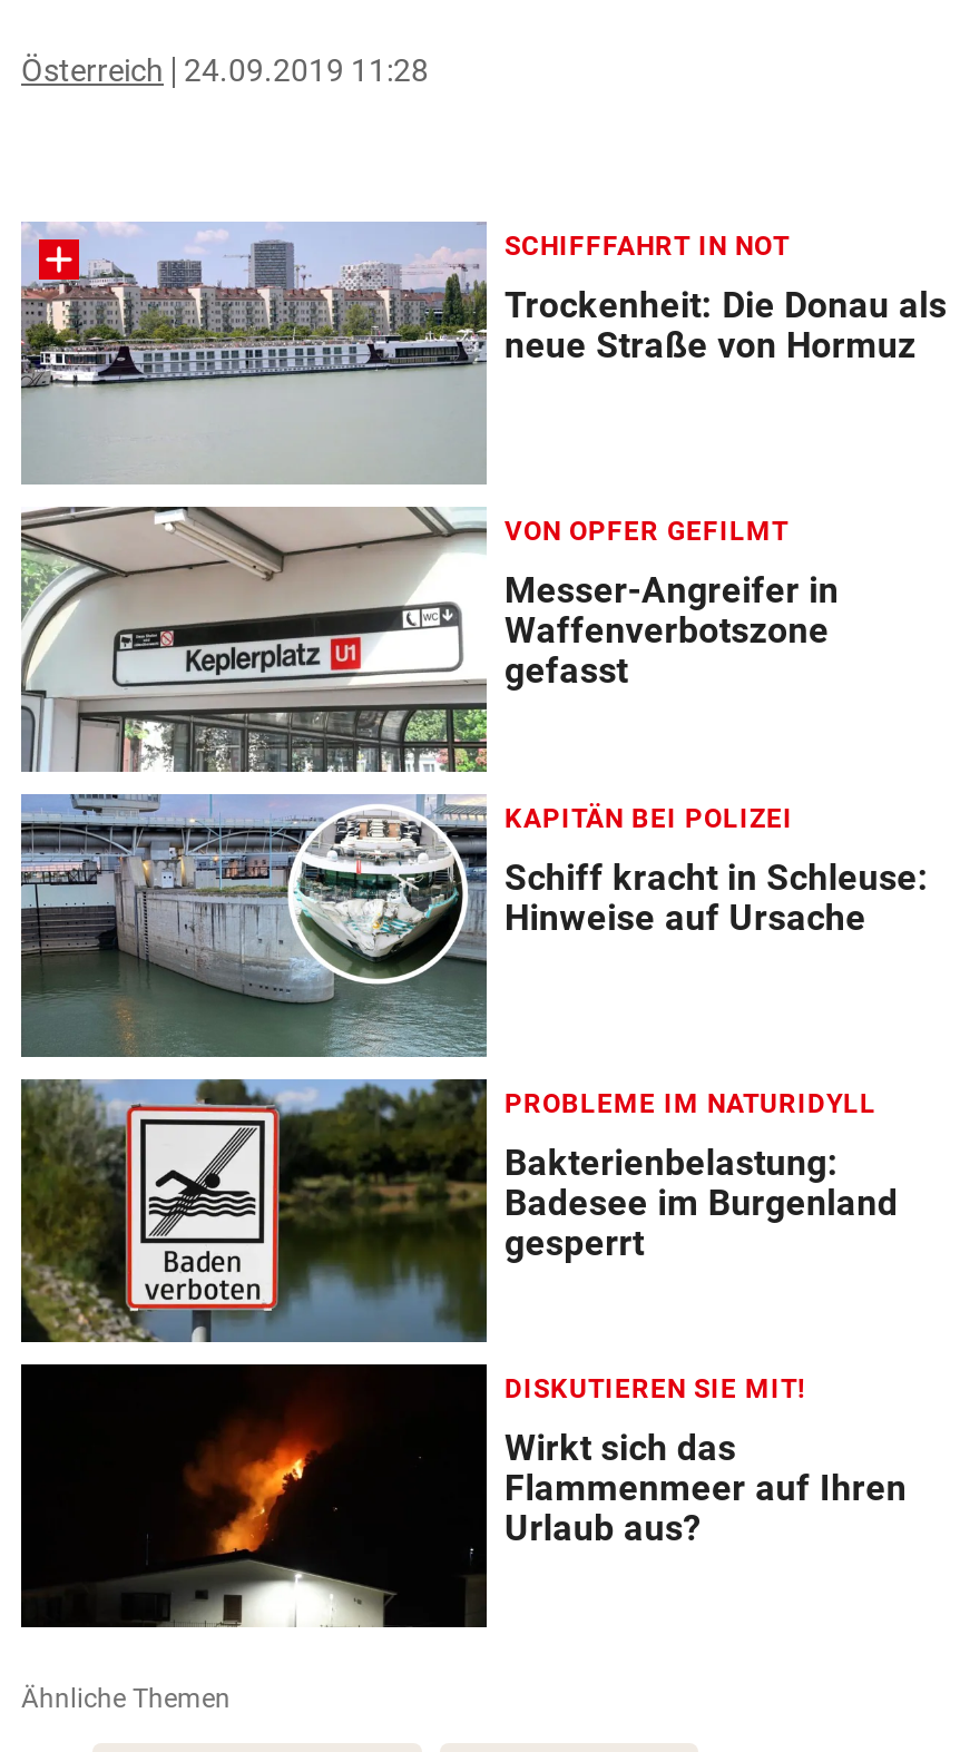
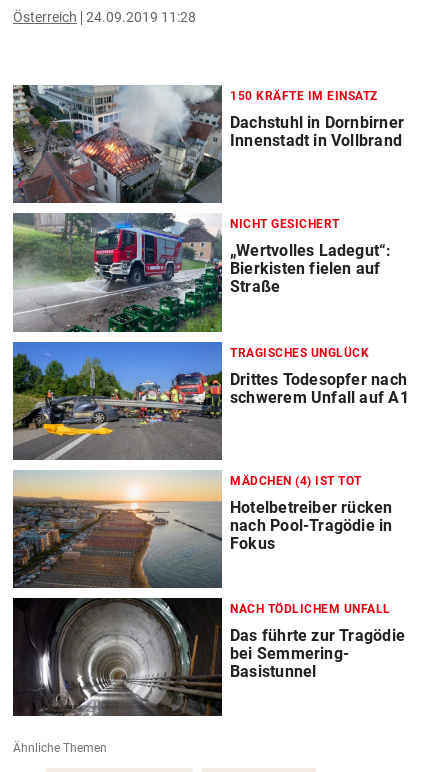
[21,222,790,482] [image] | SCHIFFFAHRT IN NOT -> [12,84,377,203] [image] | 150 KRÄFTE IM EINSATZ
[505,285,947,367] Trockenheit: Die Donau als | neue Straße von Hormuz -> [230,113,404,150] Dachstuhl in Dornbirner | Innenstadt in Vollbrand
[21,505,788,774] [image] | VON OPFER GEFILMT -> [13,212,339,333] [image] | NICHT GESICHERT
[505,570,839,693] Messer-Angreifer in | Waffenverbotszone | gefasst -> [230,241,391,296] „Wertvolles Ladegut“: | Bierkisten fielen auf | Straße
[21,792,793,1057] [image] | KAPITÄN BEI POLIZEI -> [12,341,369,460] [image] | TRAGISCHES UNGLÜCK
[505,855,929,938] Schiff kracht in Schleuse: | Hinweise auf Ursache -> [230,369,409,406] Drittes Todesopfer nach | schwerem Unfall auf A1
[19,1077,876,1342] [image] | PROBLEME IM NATURIDYLL -> [12,470,361,589] [image] | MÄDCHEN (4) IST TOT
[505,1141,898,1263] Bakterienbelastung: | Badesee im Burgenland | gesperrt -> [230,498,392,553] Hotelbetreiber rücken | nach Pool-Tragödie in | Fokus
[26,1362,805,1627] [image] | DISKUTIEREN SIE MIT! -> [14,597,390,717] [image] | NACH TÖDLICHEM UNFALL
[505,1426,907,1549] Wirkt sich das | Flammenmeer auf Ihren | Urlaub aus? -> [230,626,405,681] Das führte zur Tragödie | bei Semmering- | Basistunnel

